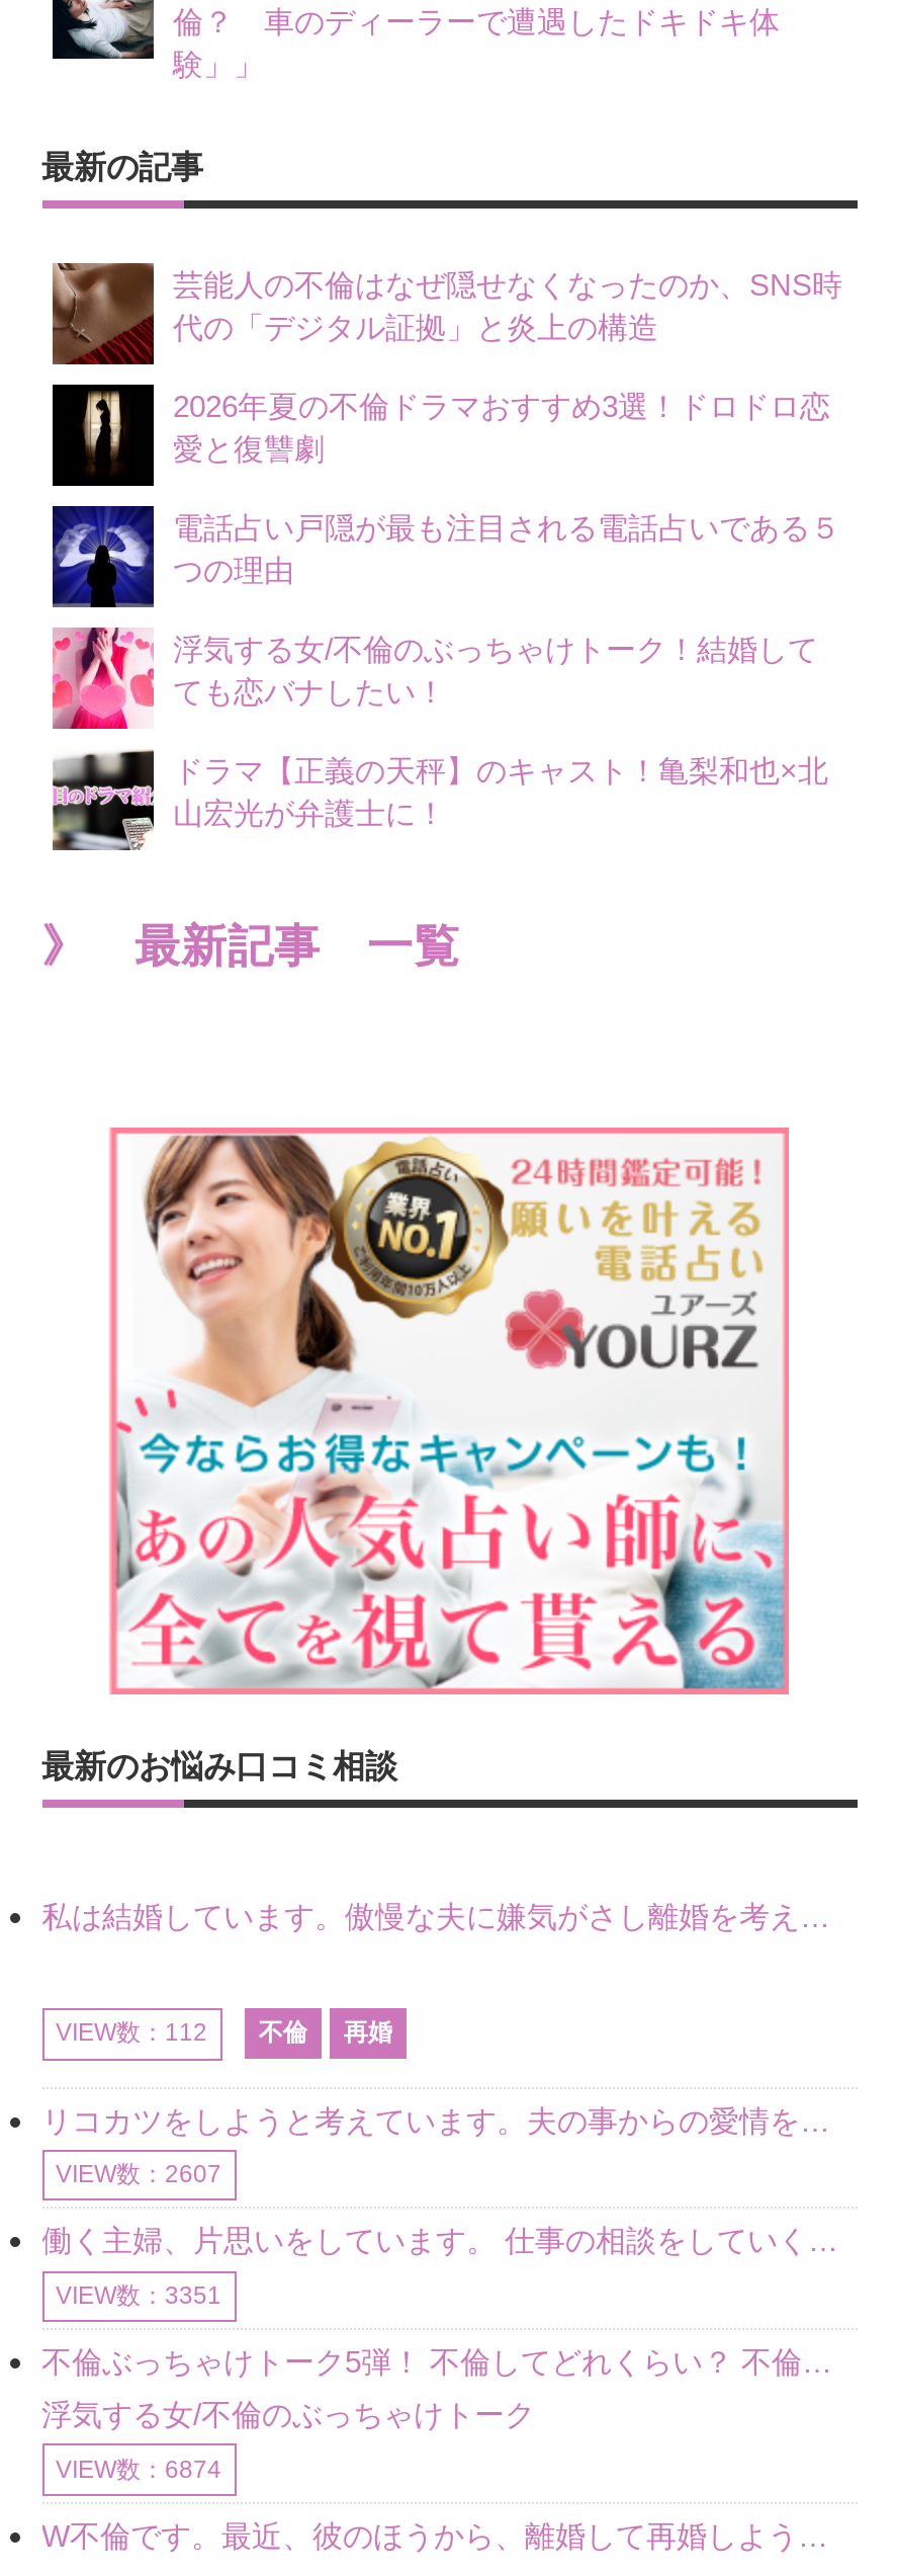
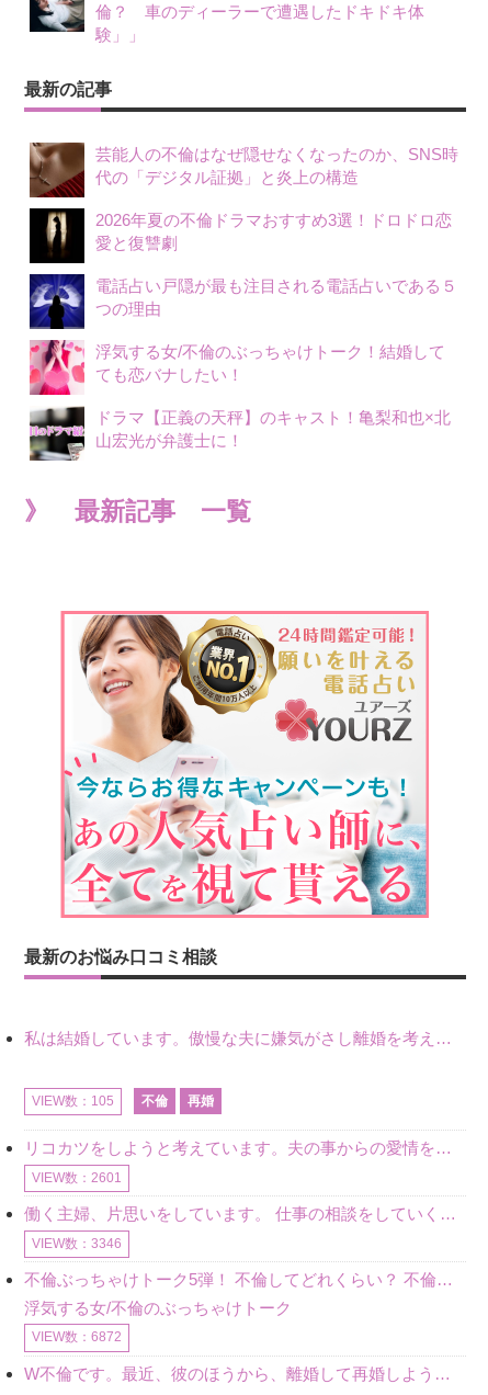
[56,2017,392,2047] VIEW数：112 不倫 再婚 -> [31,1093,214,1109] VIEW数：105 不倫 再婚
[56,2160,221,2188] VIEW数：2607 -> [31,1170,121,1186] VIEW数：2601
[56,2281,221,2309] VIEW数：3351 -> [31,1236,121,1251] VIEW数：3346
[56,2455,221,2483] VIEW数：6874 -> [31,1330,121,1345] VIEW数：6872

